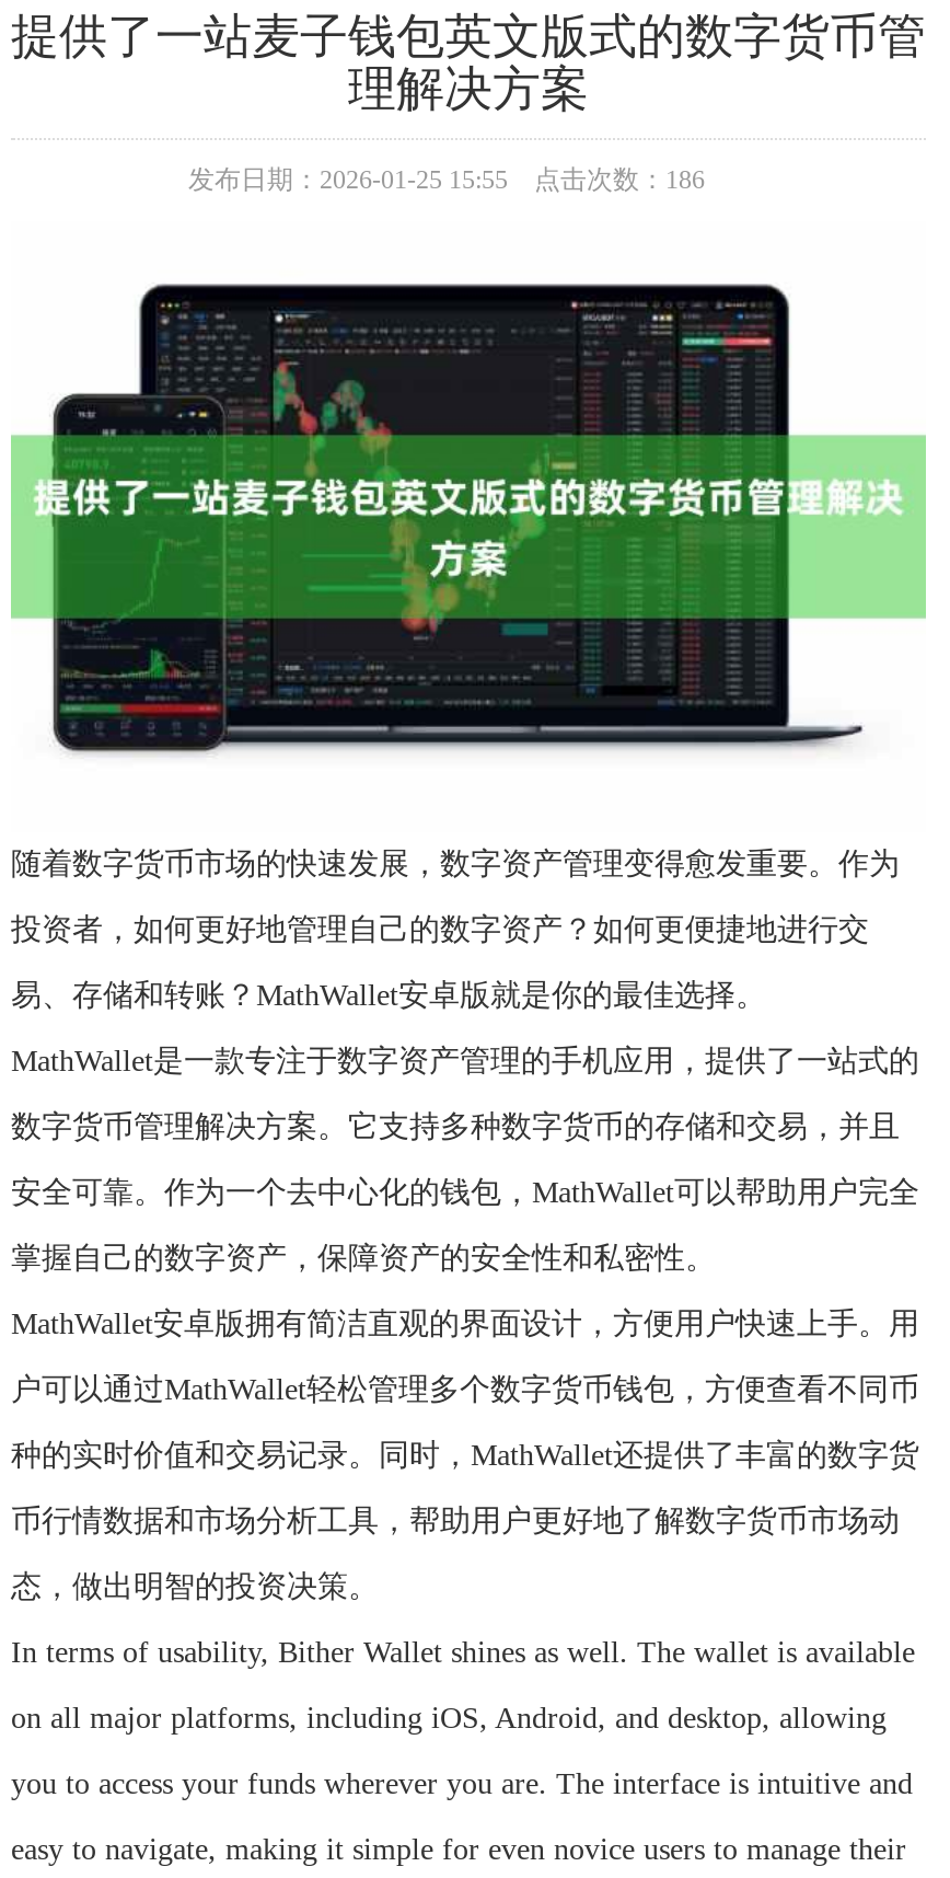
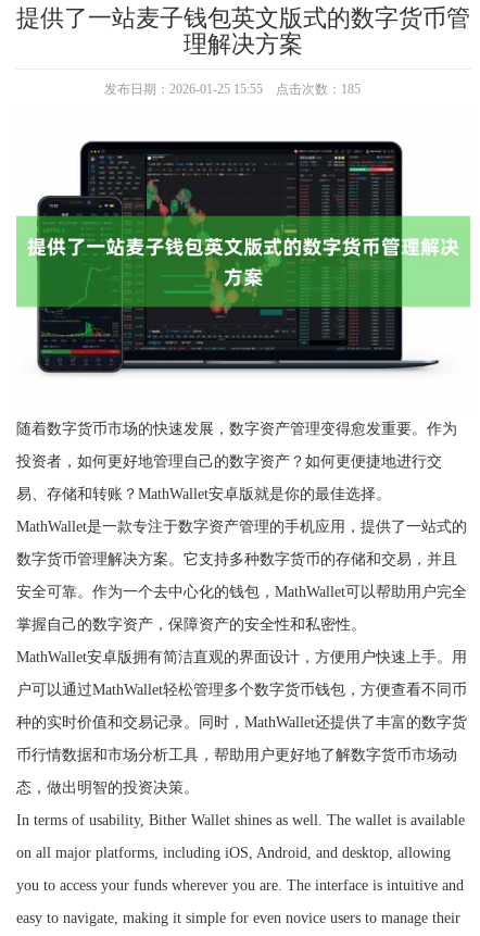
[188,164,705,195] 发布日期：2026-01-25 15:55 点击次数：186 -> [104,82,361,97] 发布日期：2026-01-25 15:55 点击次数：185

